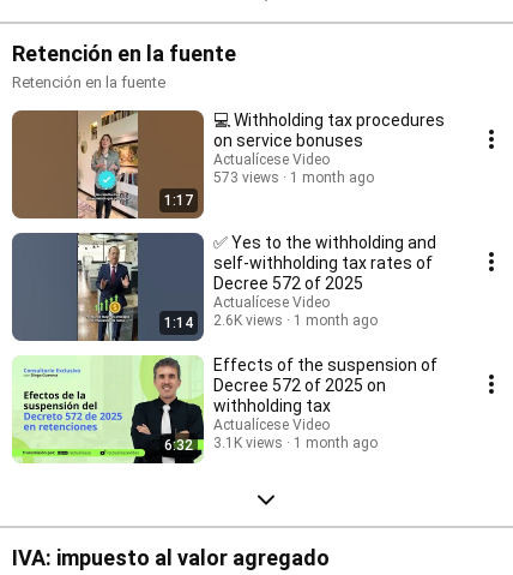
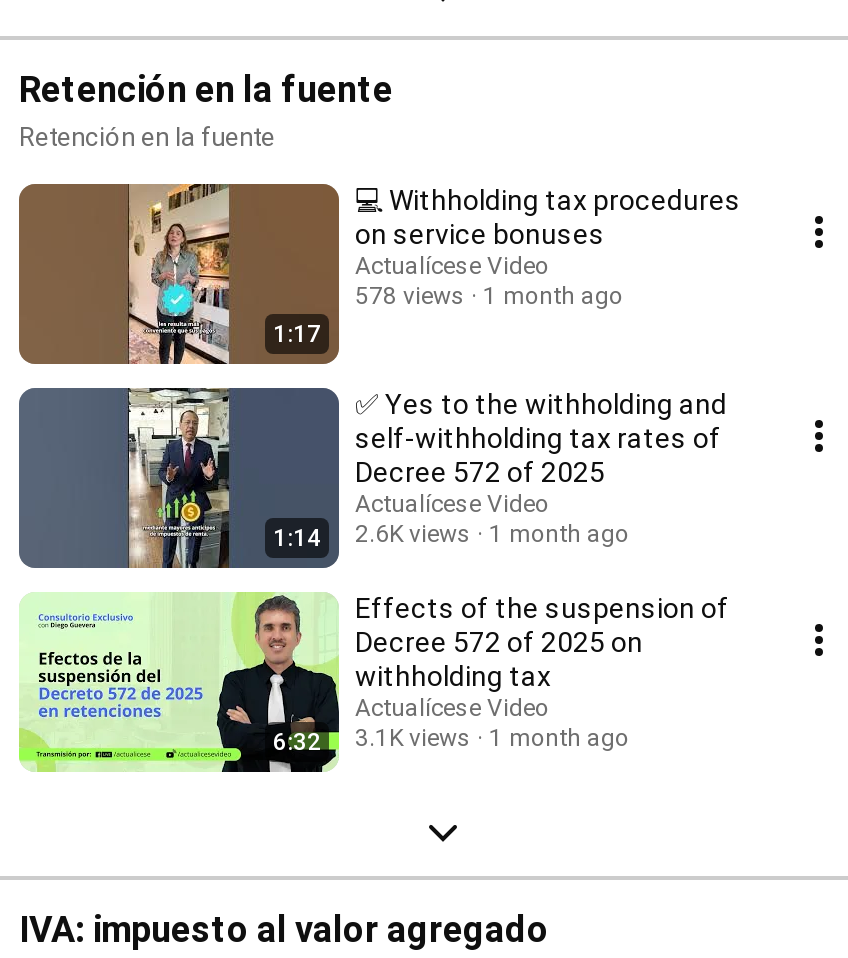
[213,169,374,185] 573 views 1 month ago -> [355,281,623,309] 578 views 1 month ago

